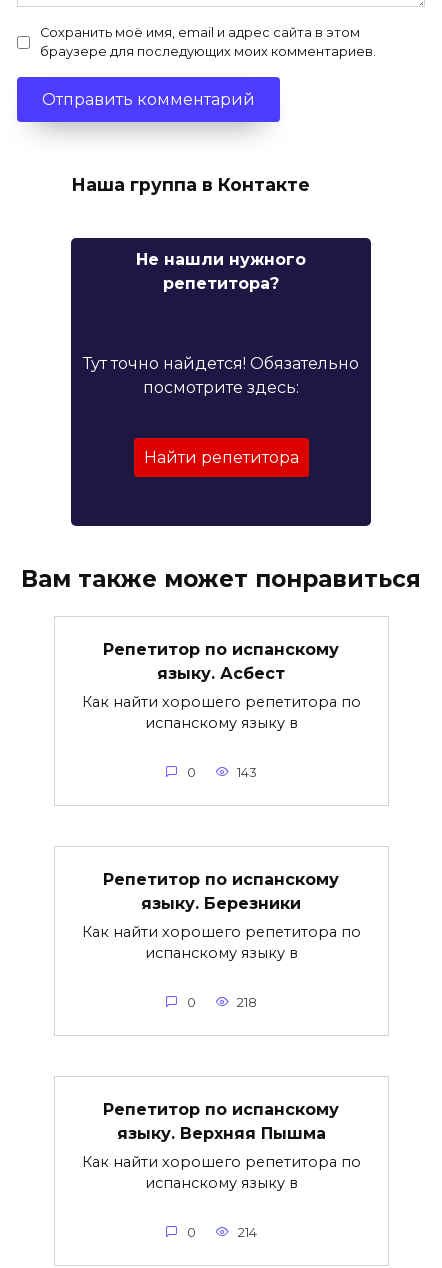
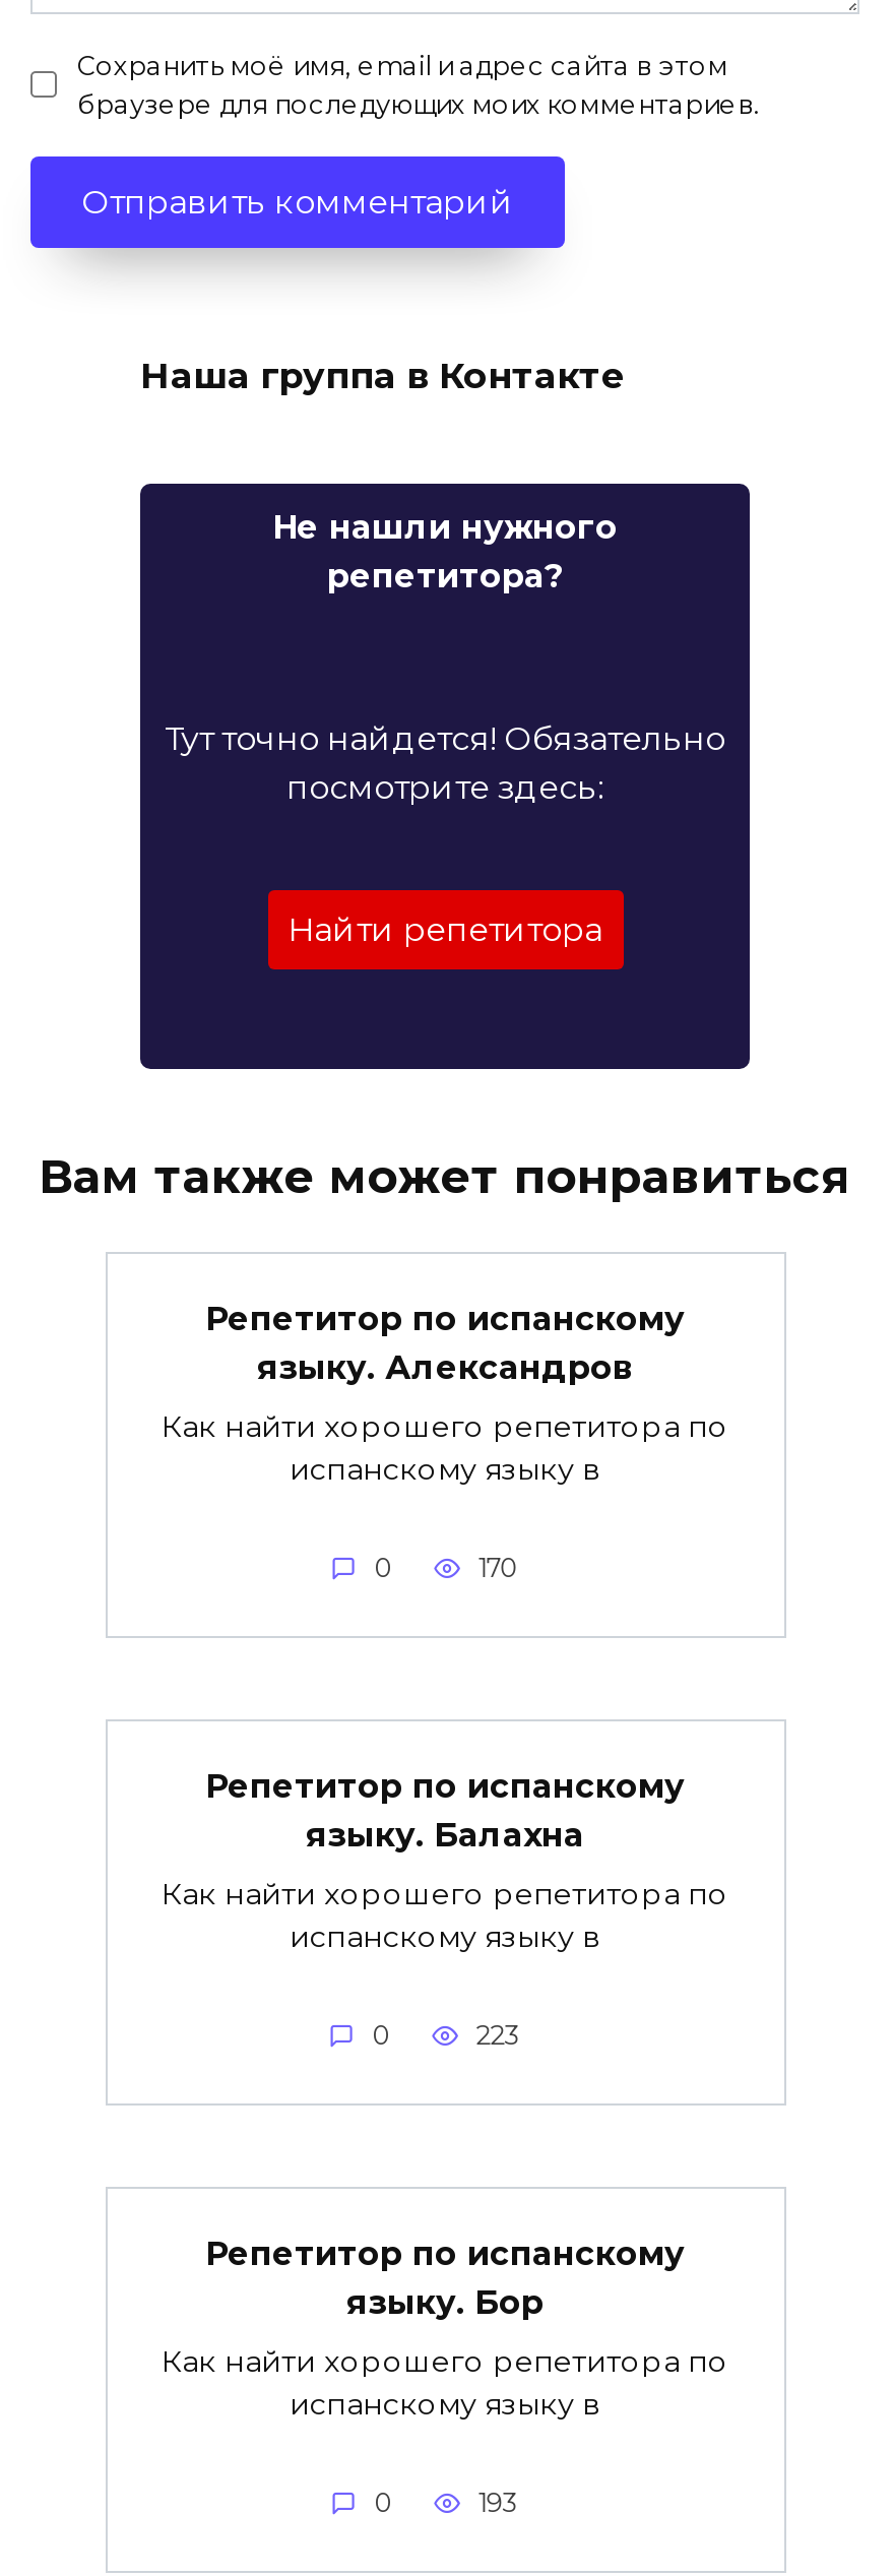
[157,663,285,682] языку. Асбест -> [257,1347,633,1386] языку. Александров
[237,765,257,780] 143 -> [478,1553,519,1583] 170
[141,893,301,912] языку. Березники -> [306,1815,584,1853] языку. Балахна
[237,995,257,1010] 218 -> [476,2020,521,2051] 223
[116,1123,325,1142] языку. Верхняя Пышма -> [346,2282,544,2321] языку. Бор
[238,1225,257,1240] 214 -> [478,2488,519,2518] 193

